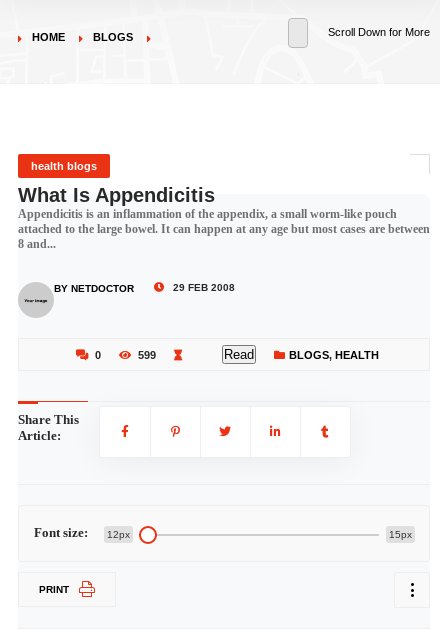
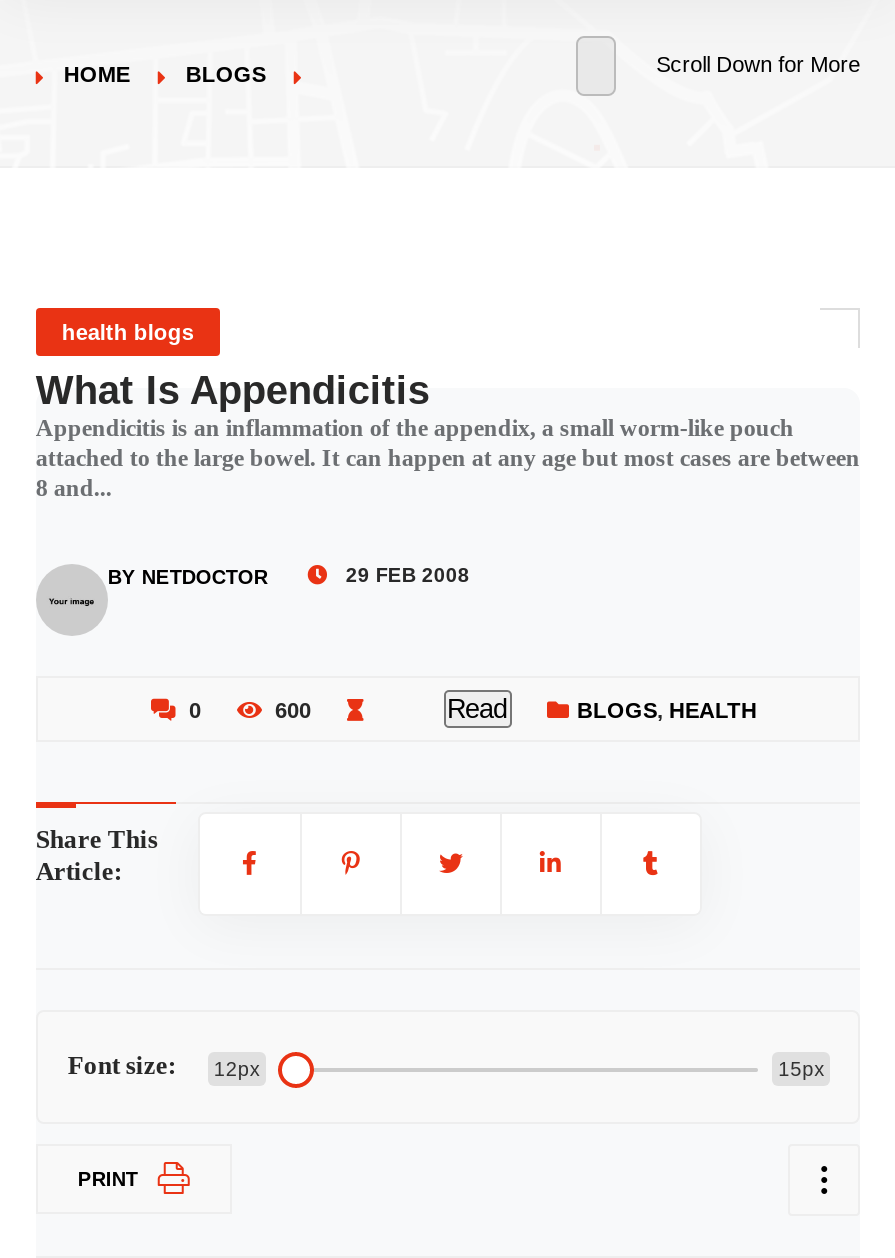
[134,349,155,361] 599 -> [269,698,311,722] 600

